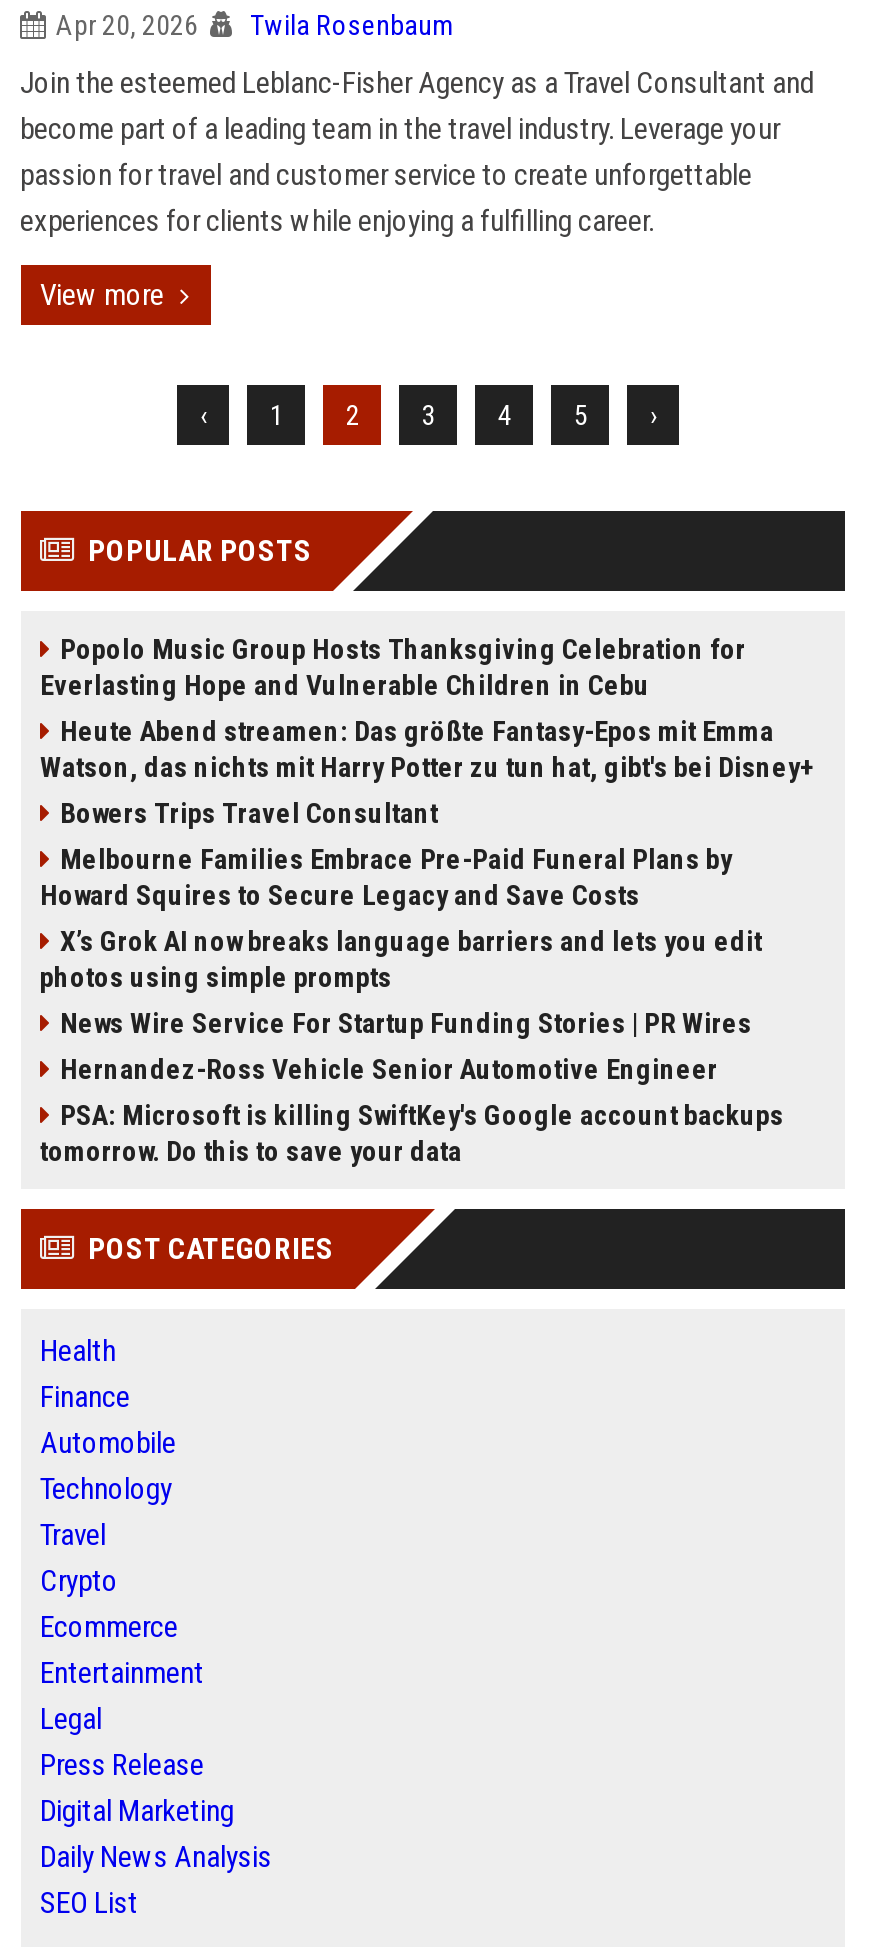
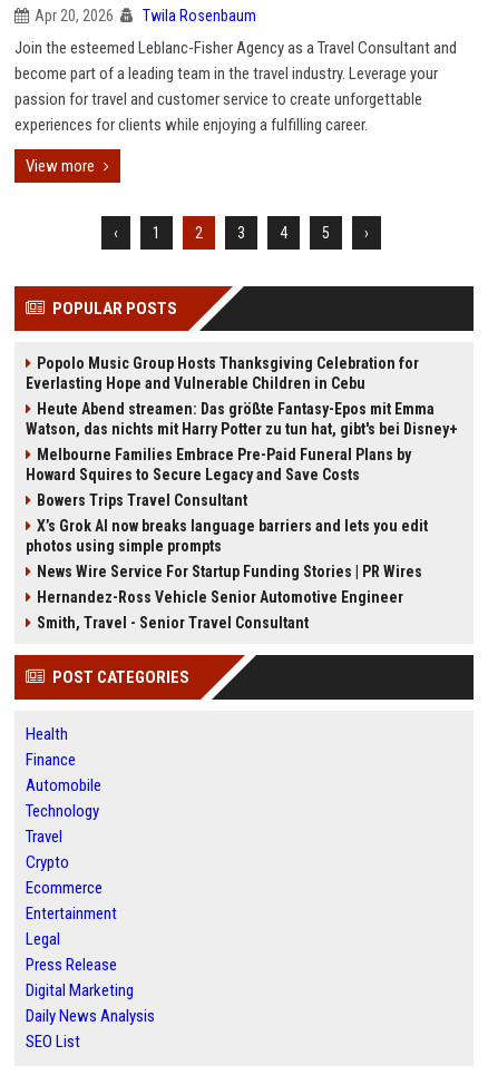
moved [60,797,438,829] -> [36,491,247,509]: Bowers Trips Travel Consultant
[40,1099,784,1167] PSA: Microsoft is killing SwiftKey's Google account backups | tomorrow. Do this to save your data -> [36,614,308,632] Smith, Travel - Senior Travel Consultant

